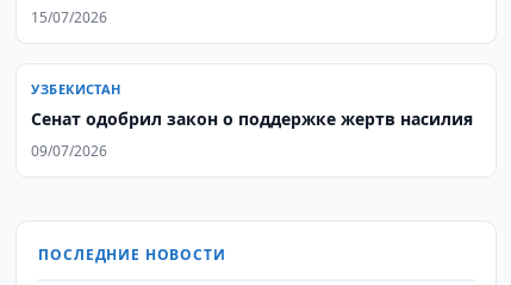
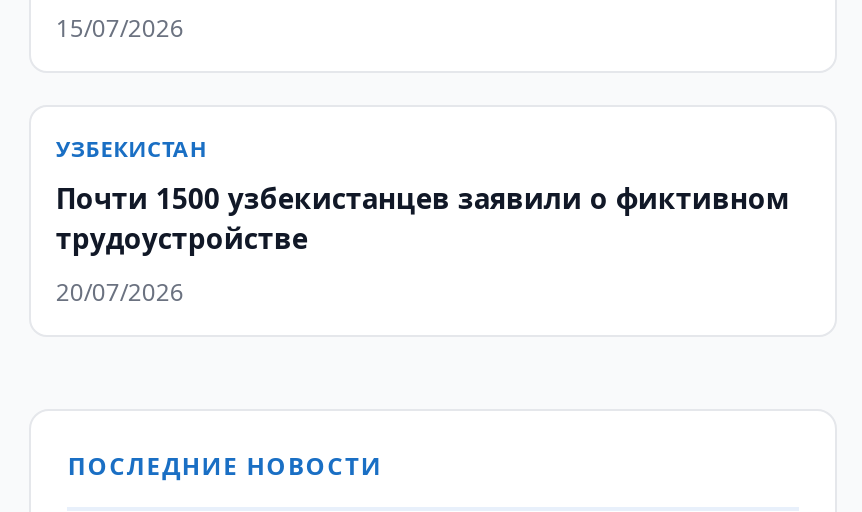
[31,107,473,130] Сенат одобрил закон о поддержке жертв насилия -> [56,179,790,257] Почти 1500 узбекистанцев заявили о фиктивном | трудоустройстве
[31,141,108,161] 09/07/2026 -> [56,275,184,309] 20/07/2026

